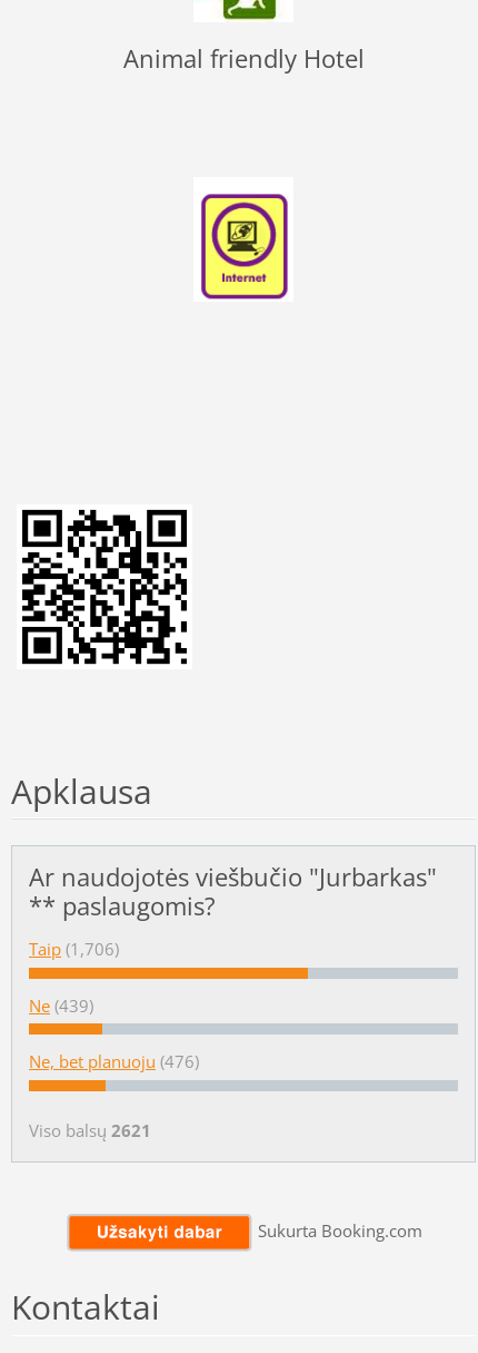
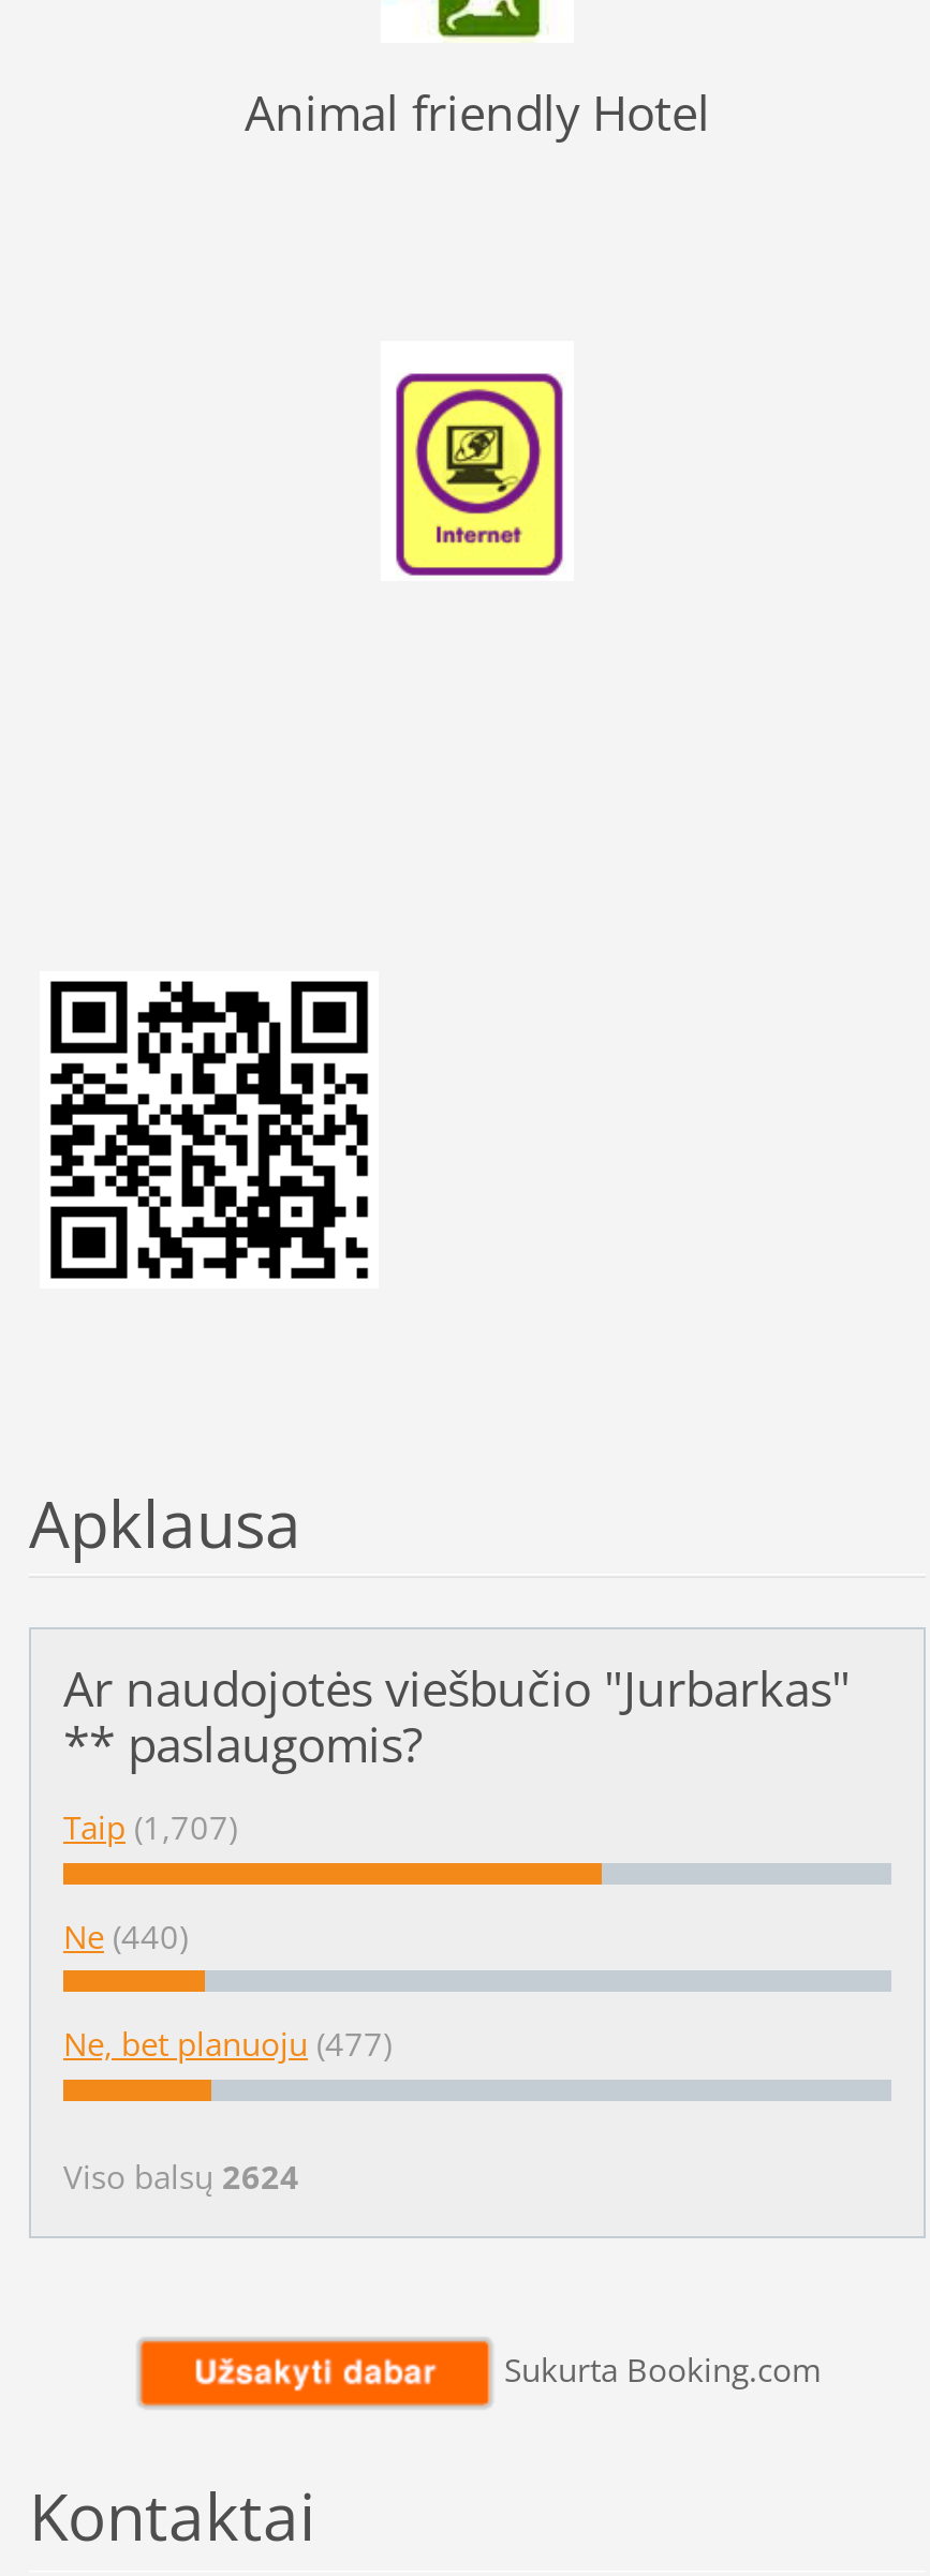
[29,938,119,960] Taip (1,706) -> [63,1806,237,1849] Taip (1,707)
[29,994,93,1016] Ne (439) -> [63,1914,188,1957] Ne (440)
[29,1050,199,1073] Ne, bet planuoju (476) -> [63,2022,392,2065] Ne, bet planuoju (477)
[29,1119,151,1142] Viso balsų 2621 -> [63,2155,299,2198] Viso balsų 2624

